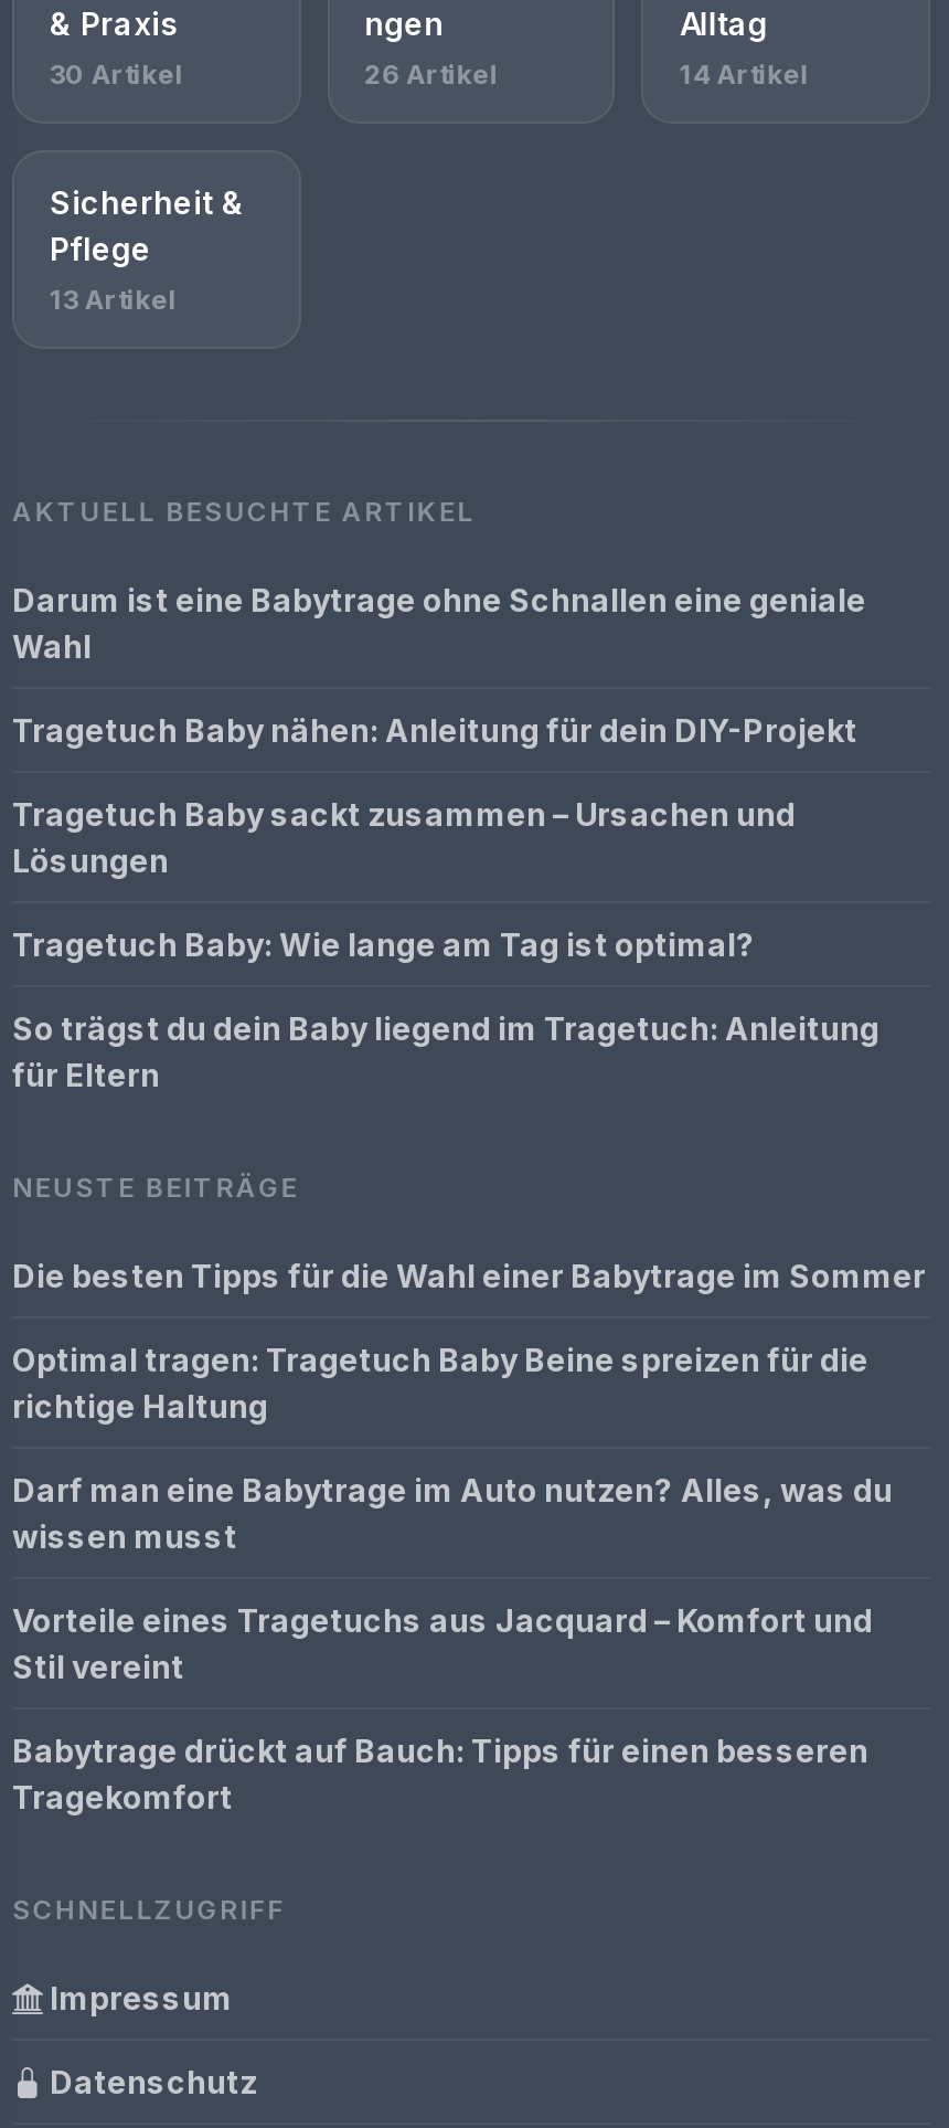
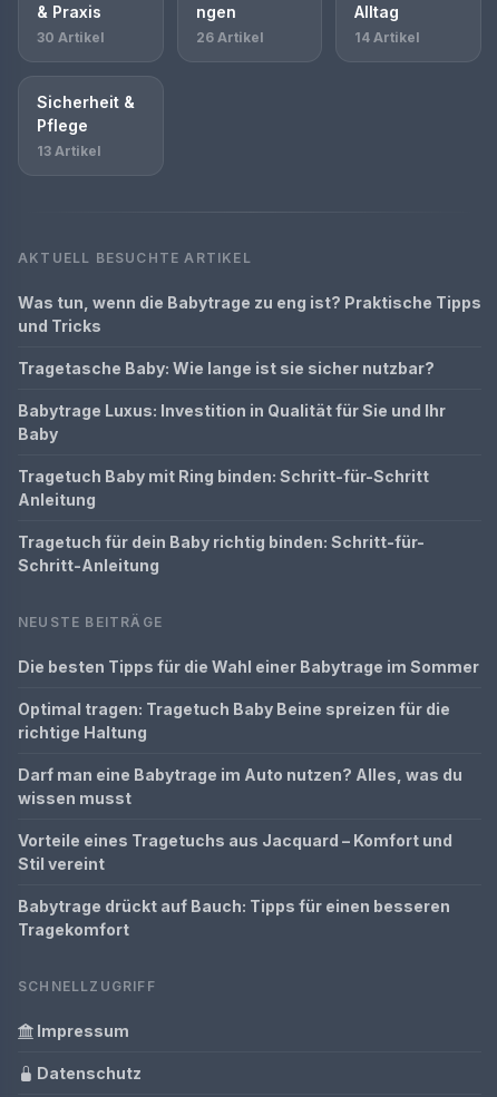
[12,581,866,665] Darum ist eine Babytrage ohne Schnallen eine geniale | Wahl -> [18,293,481,335] Was tun, wenn die Babytrage zu eng ist? Praktische Tipps | und Tricks
[12,711,857,749] Tragetuch Baby nähen: Anleitung für dein DIY-Projekt -> [18,359,435,378] Tragetasche Baby: Wie lange ist sie sicher nutzbar?
[12,795,796,879] Tragetuch Baby sackt zusammen – Ursachen und | Lösungen -> [18,401,446,443] Babytrage Luxus: Investition in Qualität für Sie und Ihr | Baby
[12,925,756,963] Tragetuch Baby: Wie lange am Tag ist optimal? -> [18,467,429,509] Tragetuch Baby mit Ring binden: Schritt-für-Schritt | Anleitung
[12,1009,879,1093] So trägst du dein Baby liegend im Tragetuch: Anleitung | für Eltern -> [18,532,425,575] Tragetuch für dein Baby richtig binden: Schritt-für- | Schritt-Anleitung

